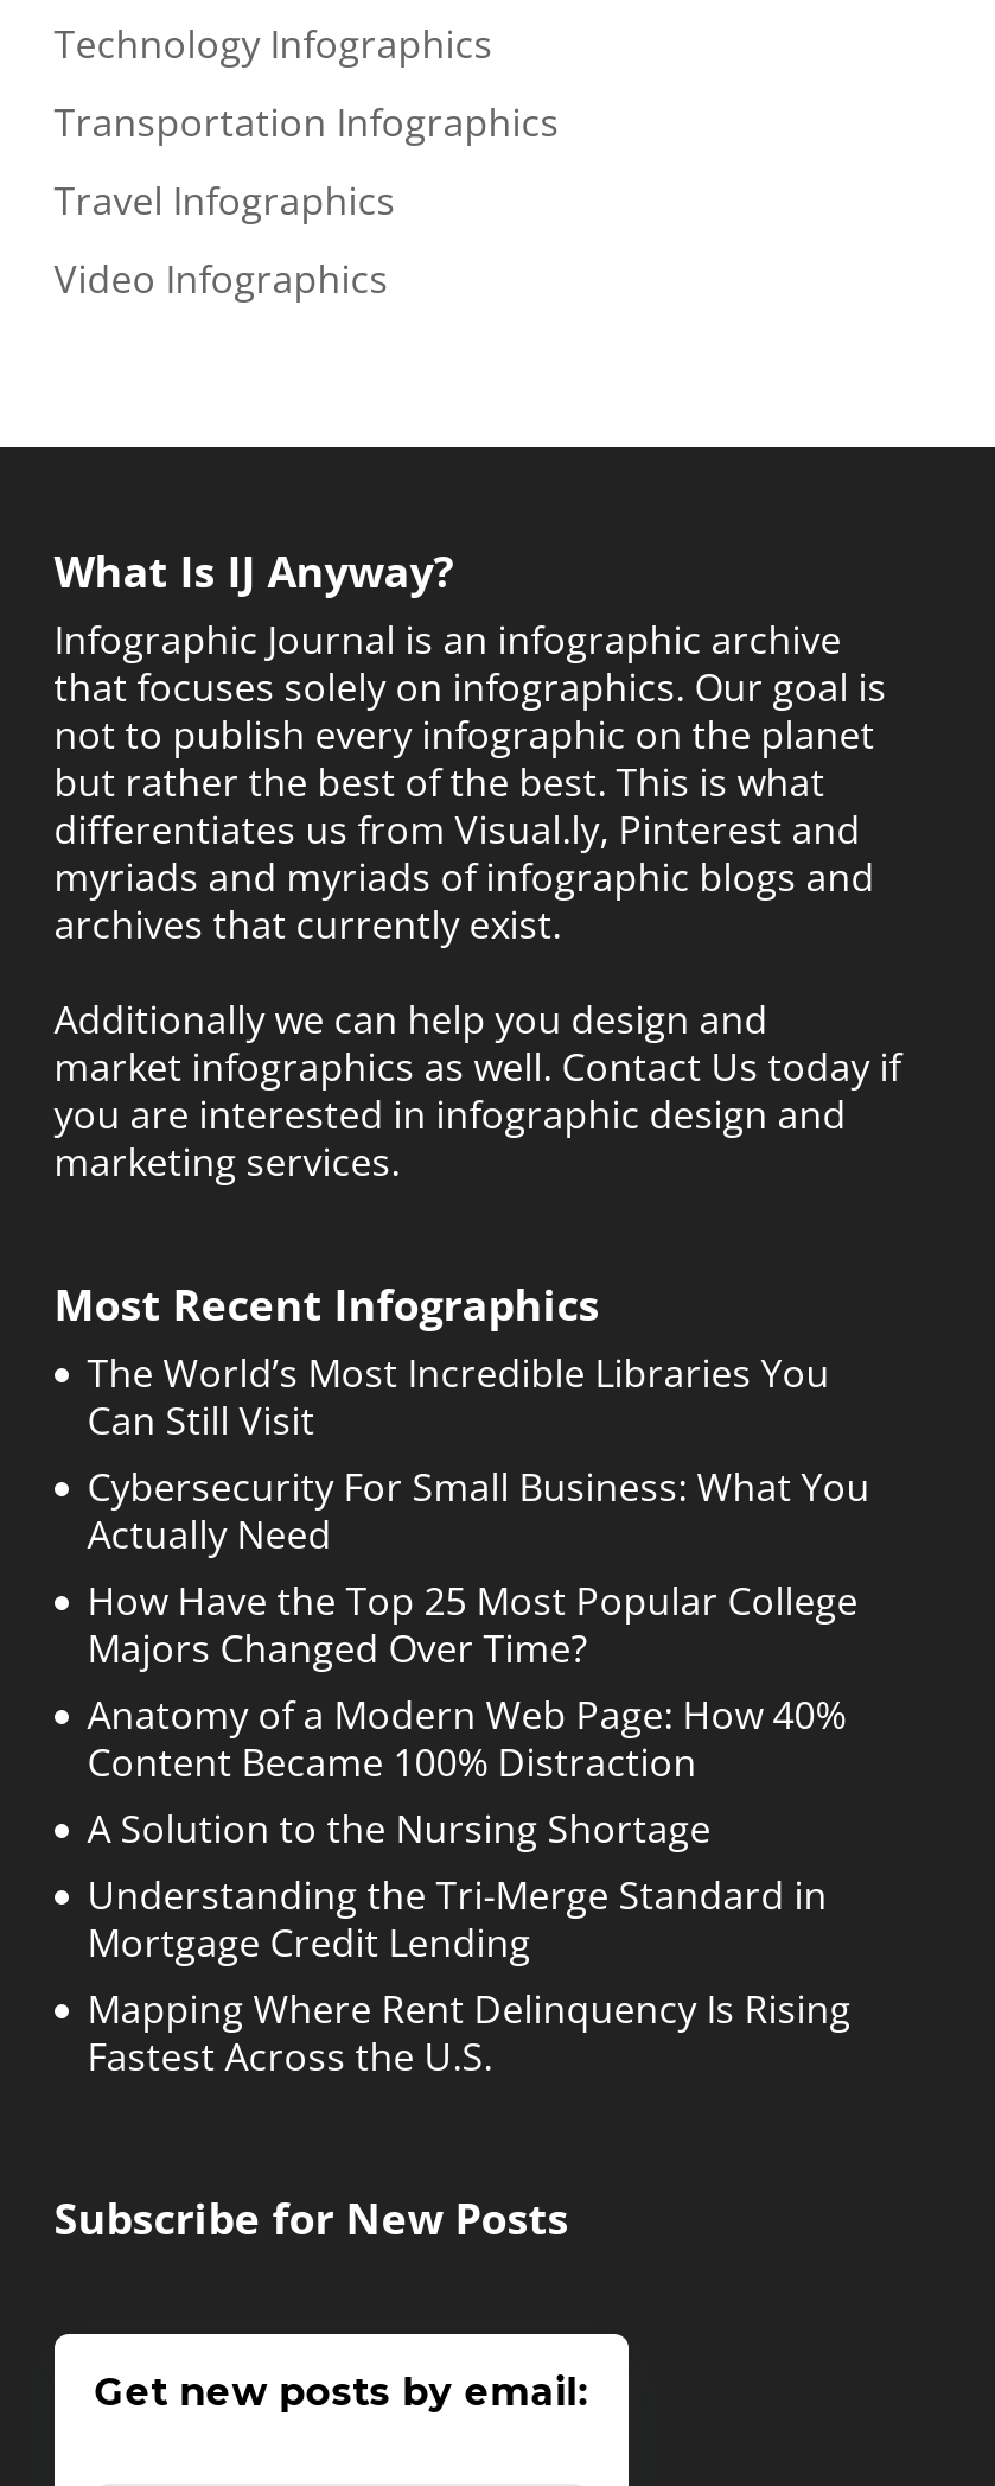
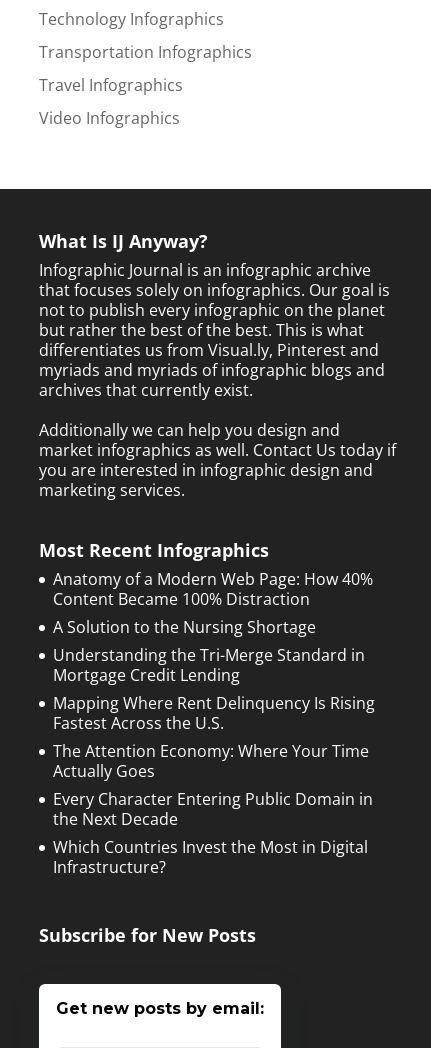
[87,1347,870,1675] The World’s Most Incredible Libraries You | Can Still Visit | Cybersecurity For Small Business: What You | Actually Need | How Have the Top 25 Most Popular College | Majors Changed Over Time? -> none
moved [87,1689,851,2083] -> [53,568,375,734]: Anatomy of a Modern Web Page: How 40% | Content Became 100% Distraction | A Solution to the Nursing Shortage | Understanding the Tri-Merge Standard in | Mortgage Credit Lending | Mapping Where Rent Delinquency Is Rising | Fastest Across the U.S.
none -> [53,740,373,878] The Attention Economy: Where Your Time | Actually Goes | Every Character Entering Public Domain in | the Next Decade | Which Countries Invest the Most in Digital | Infrastructure?

